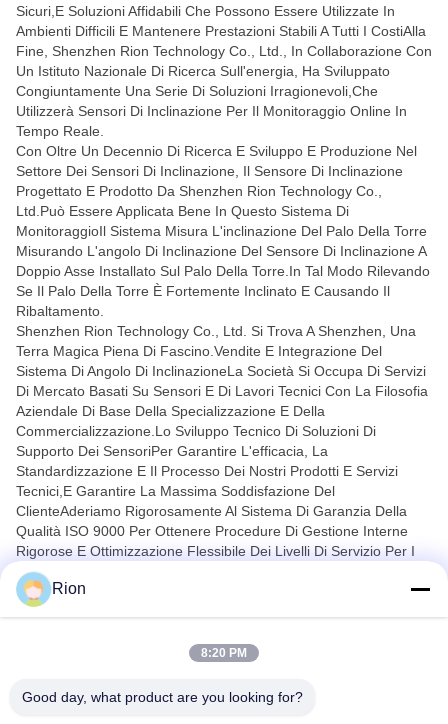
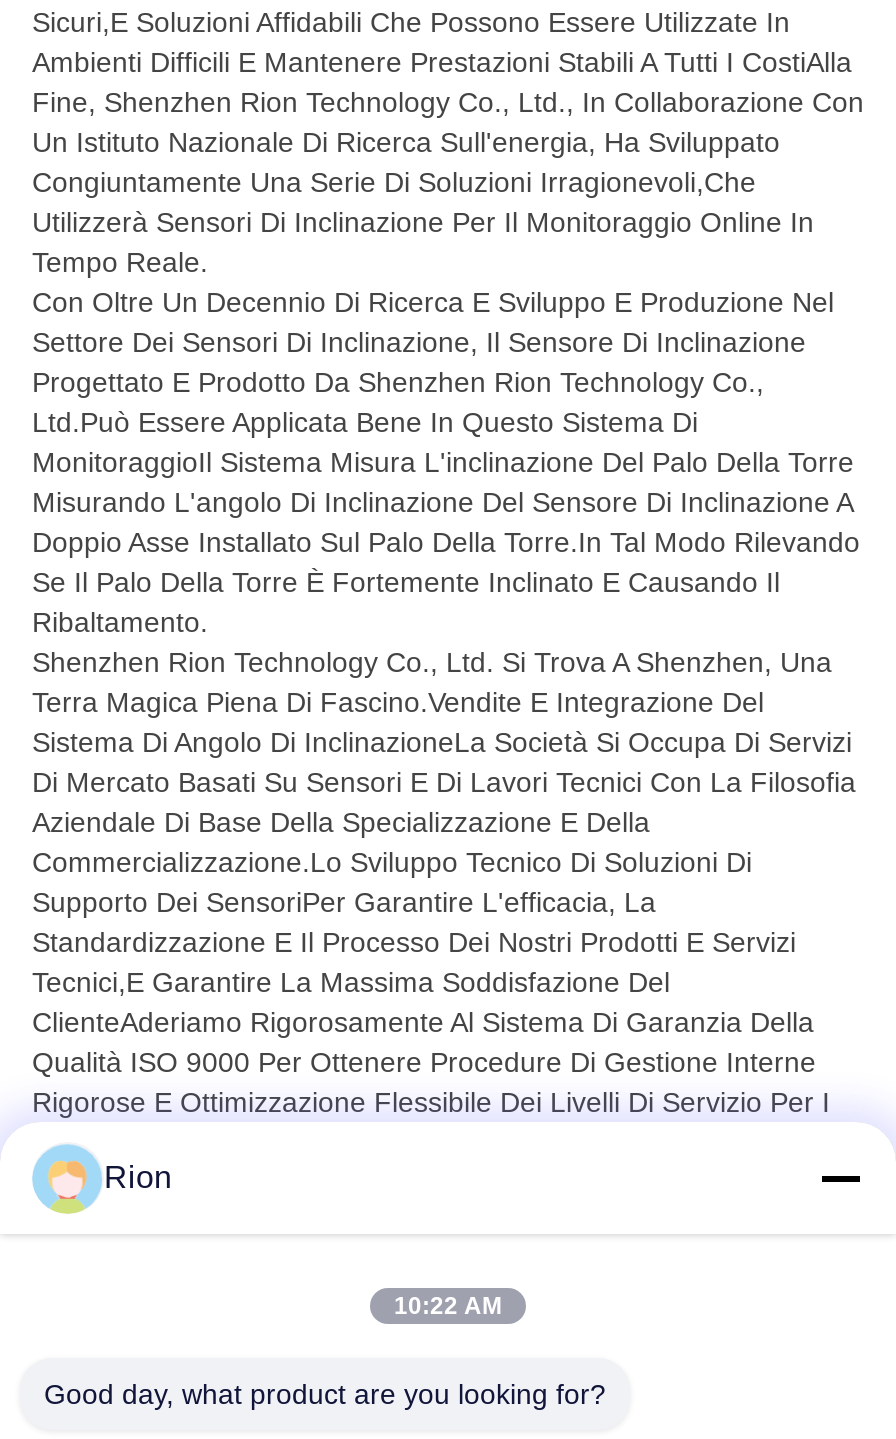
[201,646,247,660] 8:20 PM -> [394,1292,502,1320] 10:22 AM

